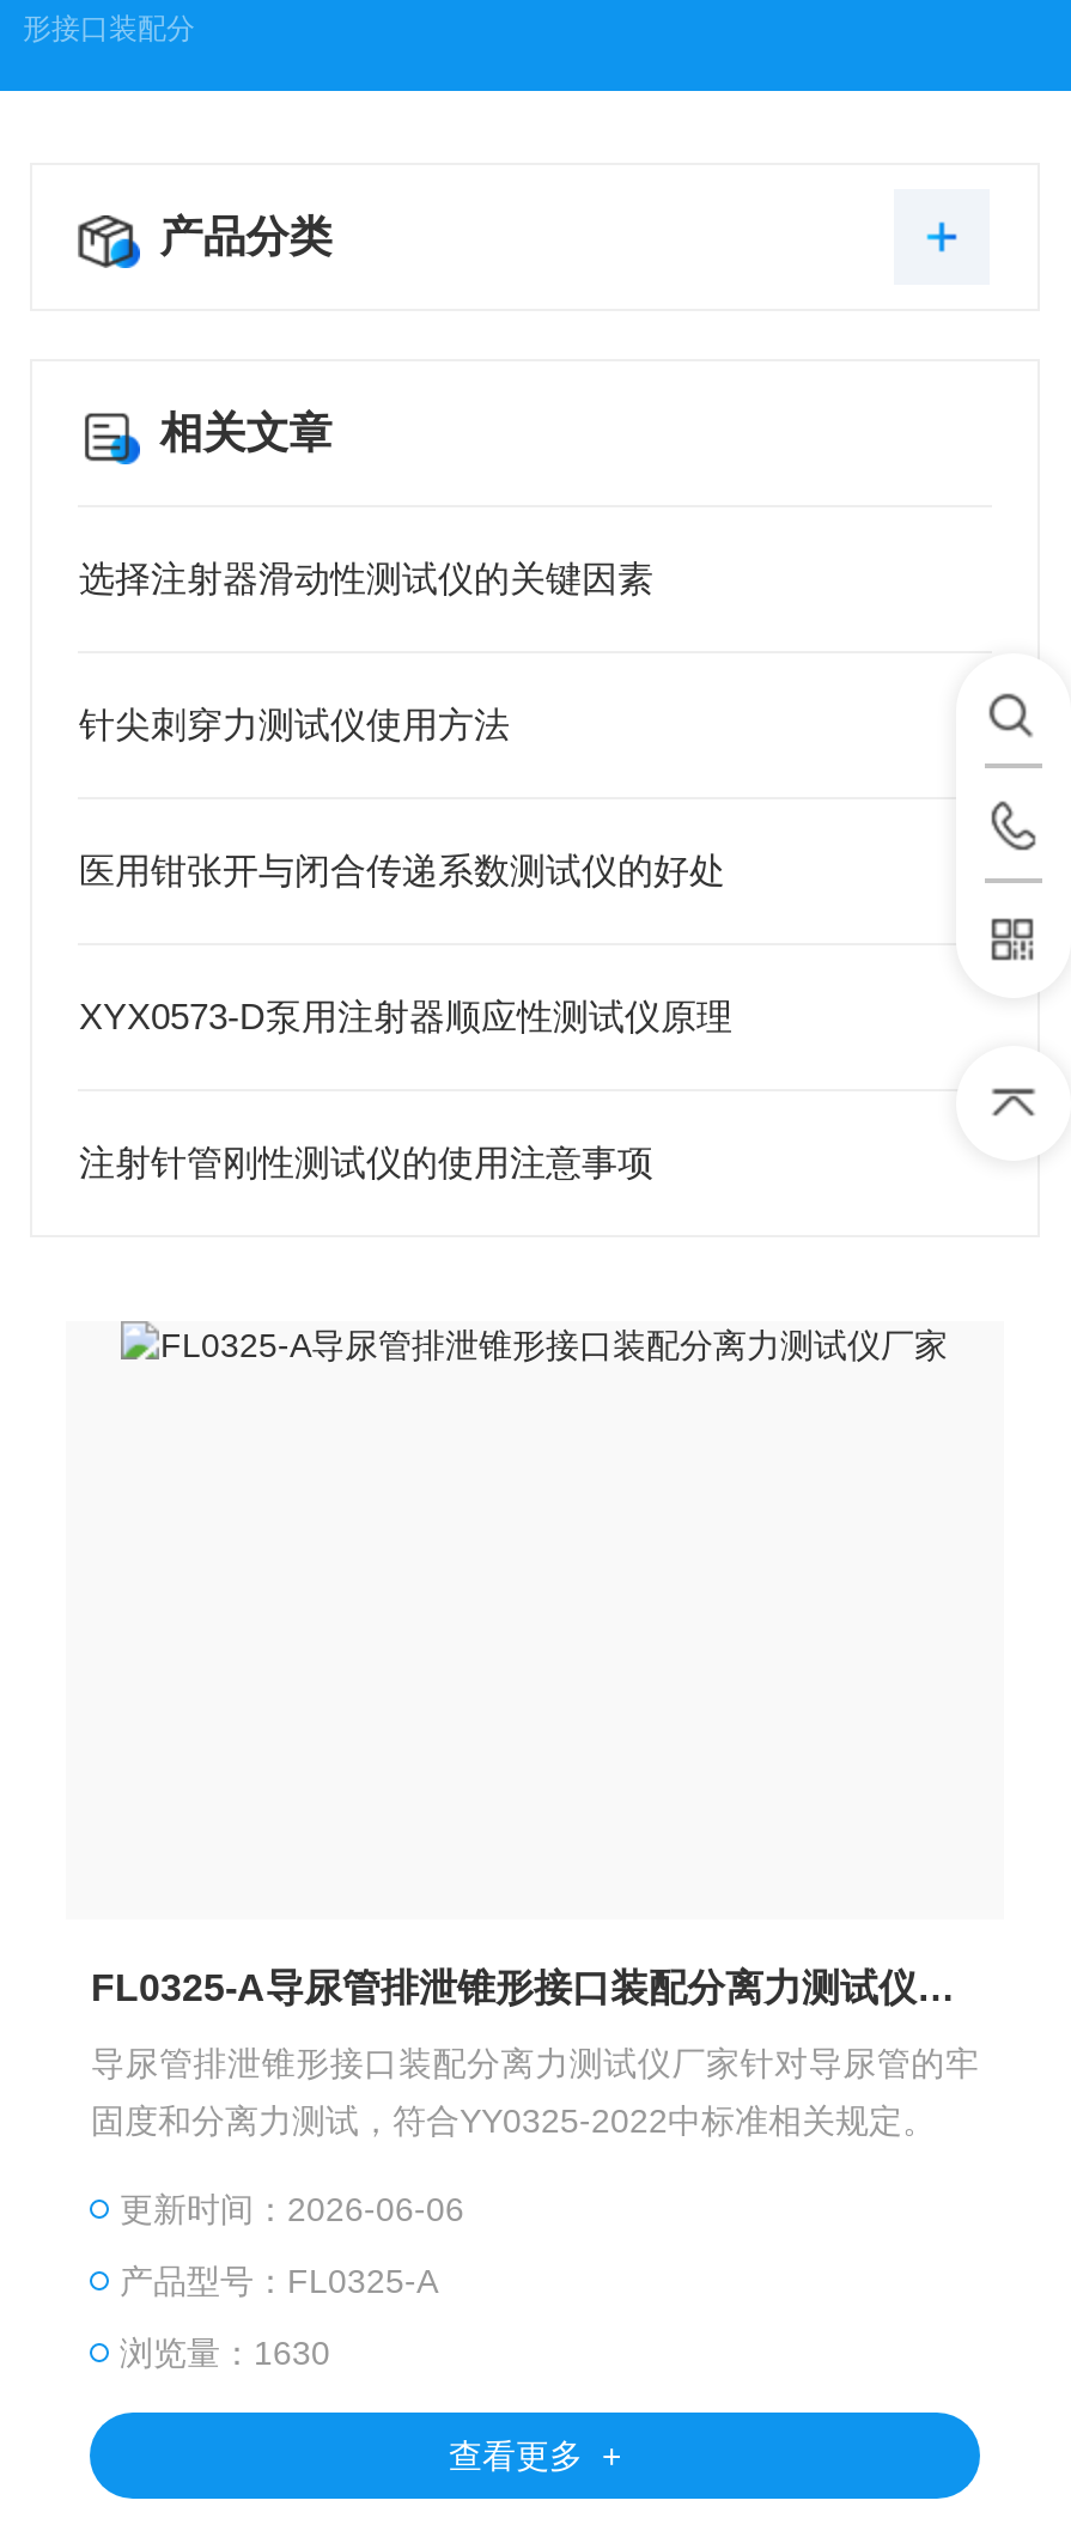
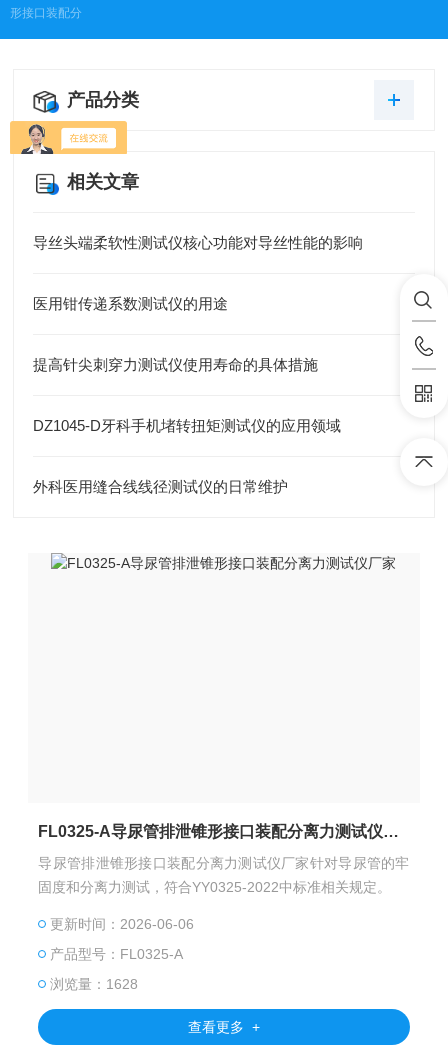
none -> [9,120,128,155] [image]
[79,557,653,598] 选择注射器滑动性测试仪的关键因素 -> [33,234,363,251] 导丝头端柔软性测试仪核心功能对导丝性能的影响
[79,703,510,744] 针尖刺穿力测试仪使用方法 -> [33,295,228,312] 医用钳传递系数测试仪的用途
[79,849,725,890] 医用钳张开与闭合传递系数测试仪的好处 -> [33,356,318,373] 提高针尖刺穿力测试仪使用寿命的具体措施
[79,995,732,1036] XYX0573-D泵用注射器顺应性测试仪原理 -> [33,417,341,434] DZ1045-D牙科手机堵转扭矩测试仪的应用领域
[79,1141,653,1182] 注射针管刚性测试仪的使用注意事项 -> [33,478,288,495] 外科医用缝合线线径测试仪的日常维护
[119,2333,330,2371] 浏览量：1630 -> [50,976,138,992] 浏览量：1628

